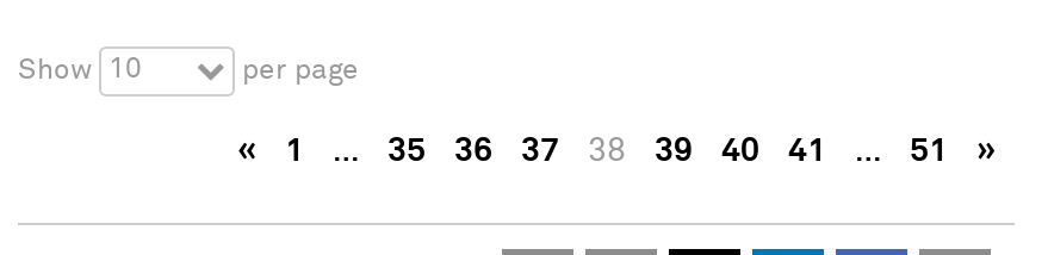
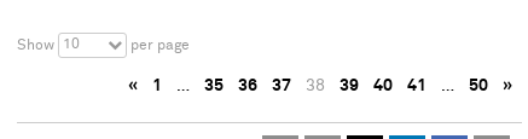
[910,134,948,168] 51 -> [469,77,488,94] 50

